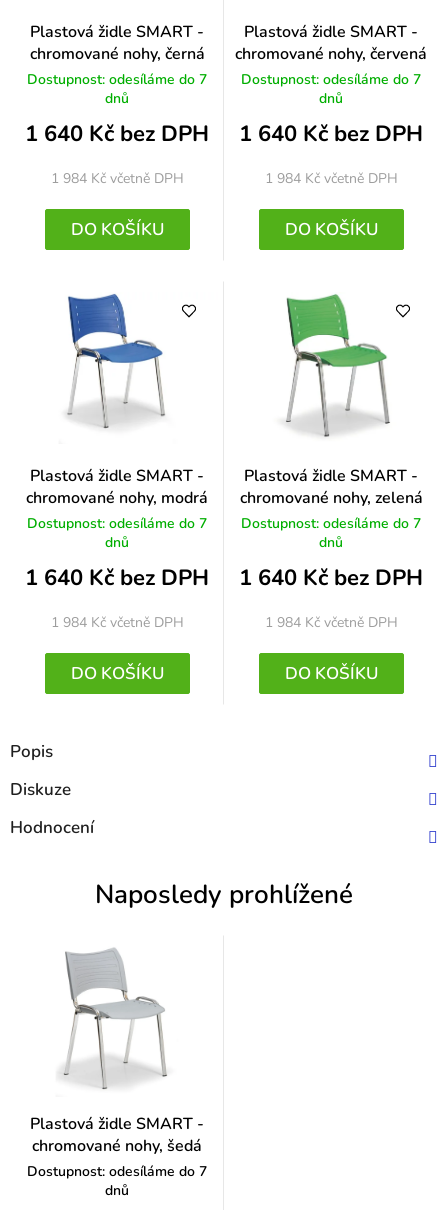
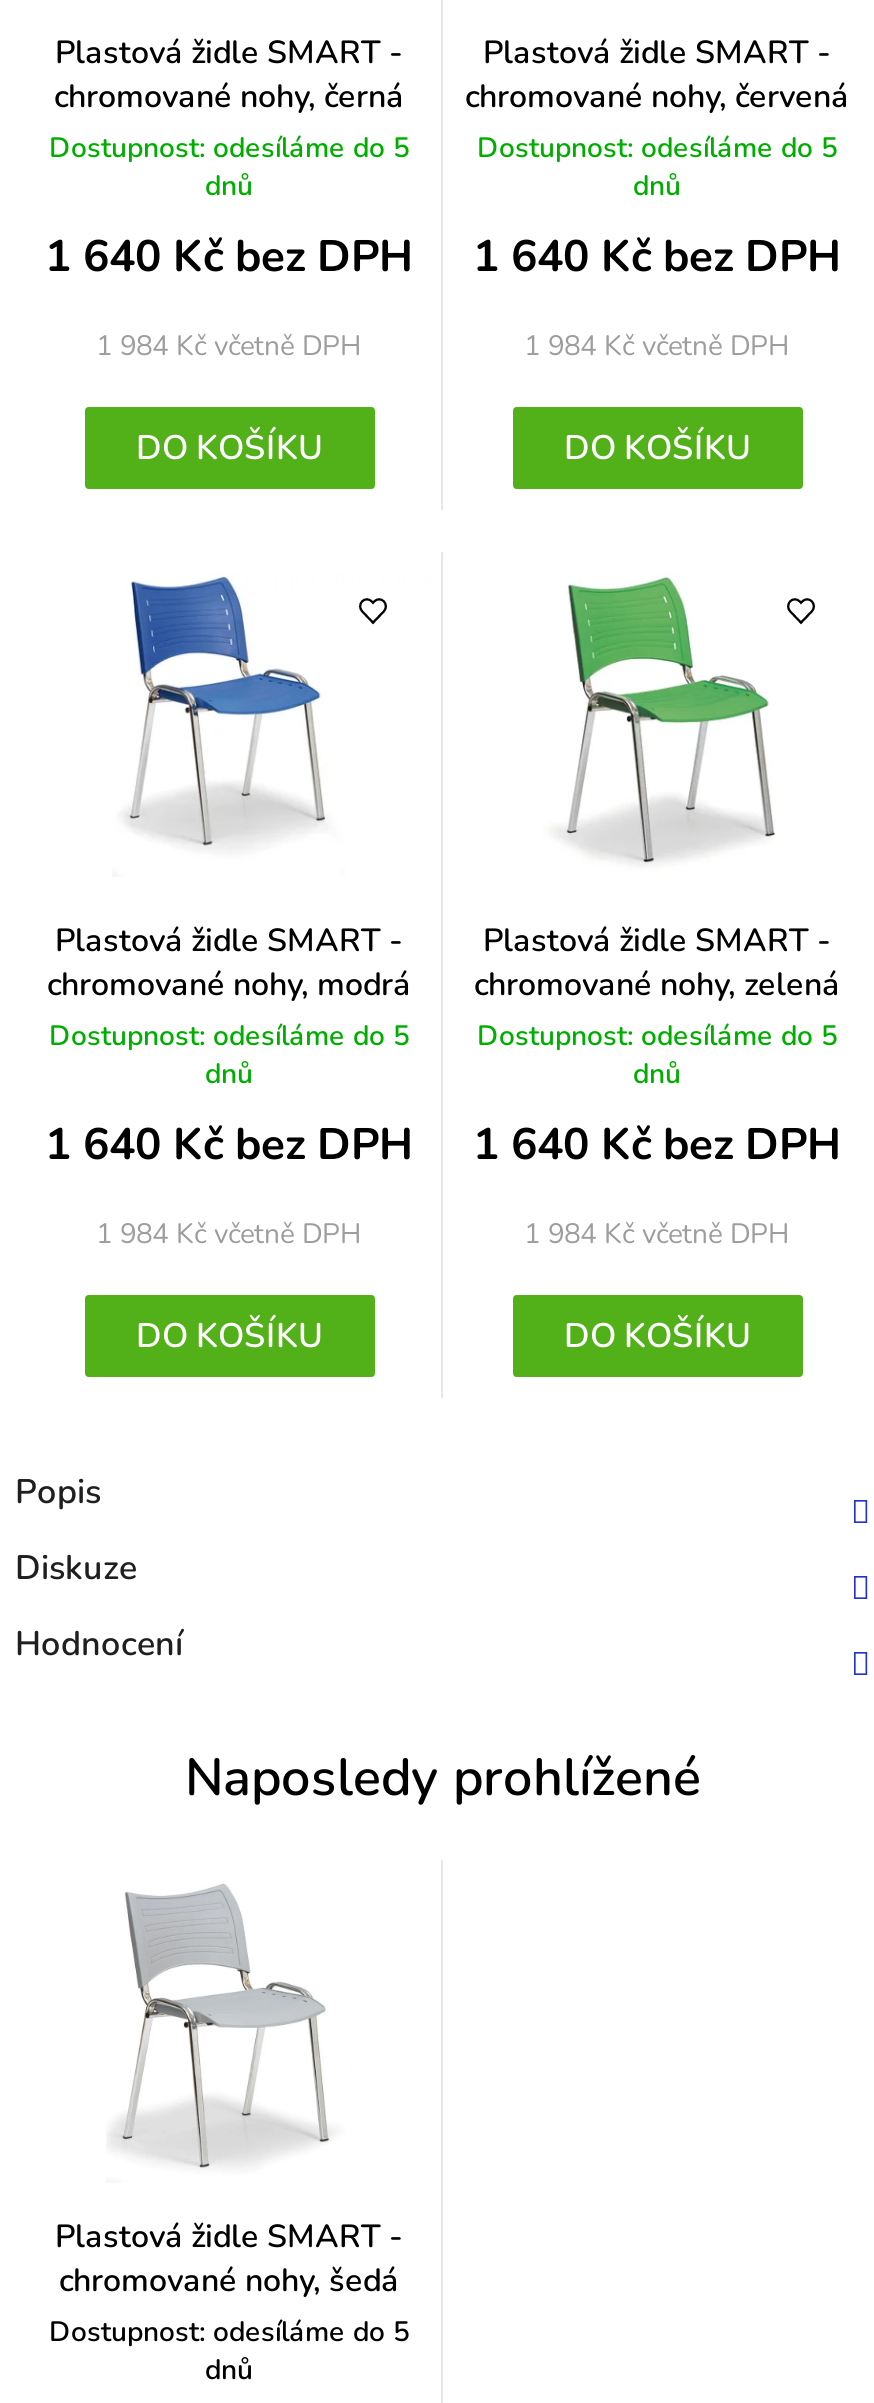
[27,70,207,89] Dostupnost: odesíláme do 7 -> [49,129,409,167] Dostupnost: odesíláme do 5
[241,70,421,89] Dostupnost: odesíláme do 7 -> [477,129,837,167] Dostupnost: odesíláme do 5
[27,514,207,533] Dostupnost: odesíláme do 7 -> [49,1017,409,1055] Dostupnost: odesíláme do 5
[241,514,421,533] Dostupnost: odesíláme do 7 -> [477,1017,837,1055] Dostupnost: odesíláme do 5
[27,1162,207,1181] Dostupnost: odesíláme do 7 -> [49,2314,409,2352] Dostupnost: odesíláme do 5

